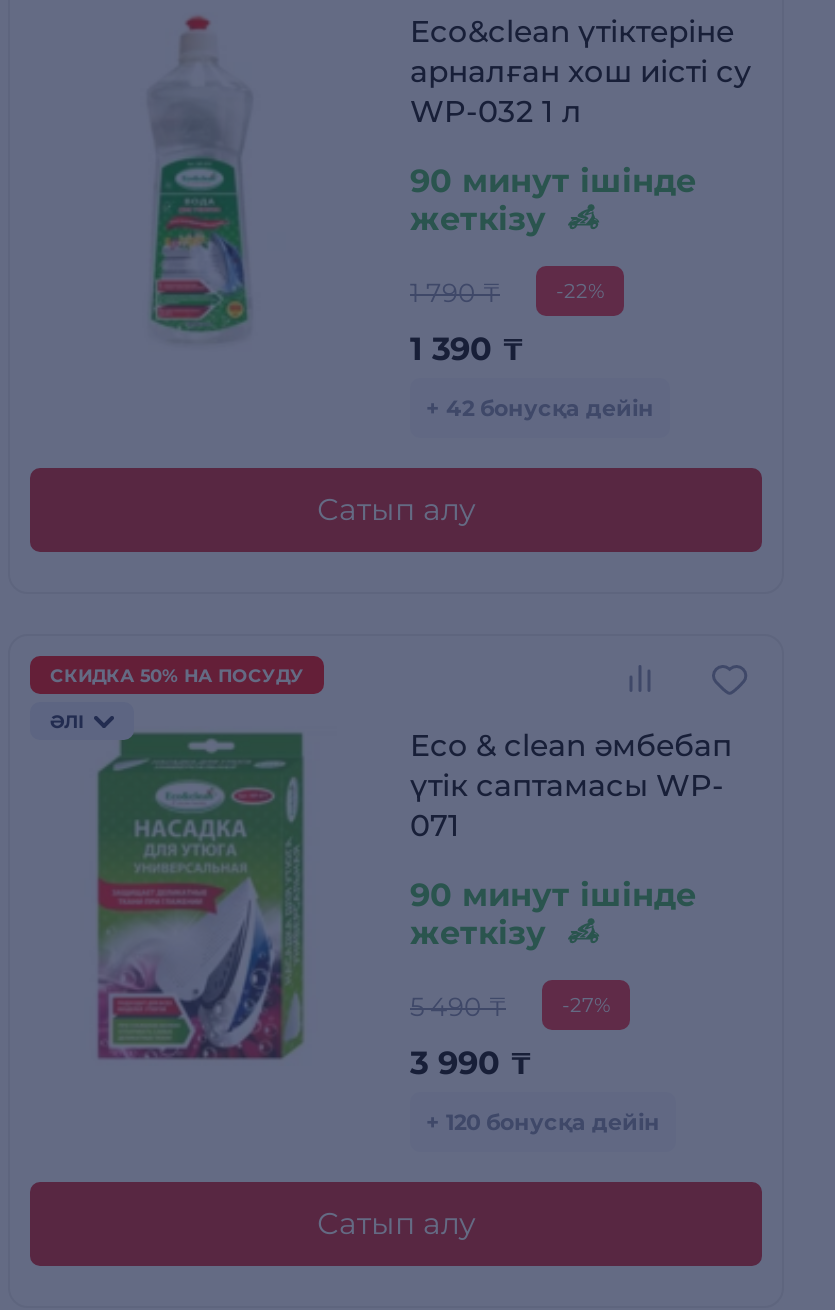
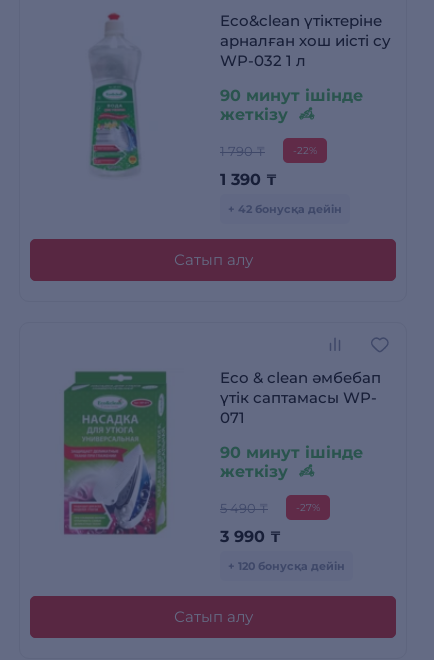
[50,664,304,732] СКИДКА 50% НА ПОСУДУ | ӘЛІ -> none

